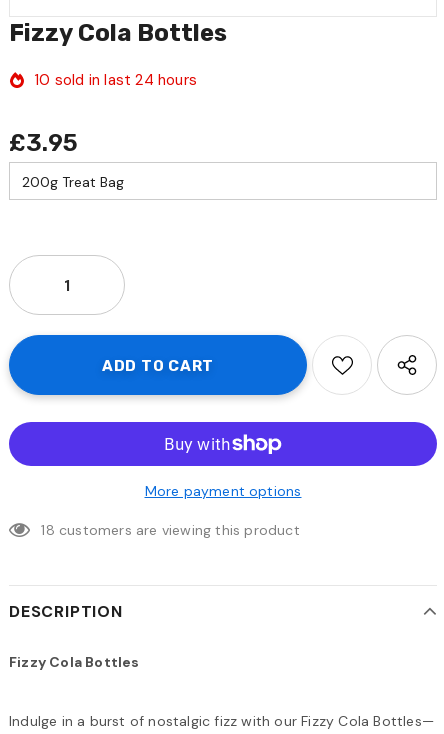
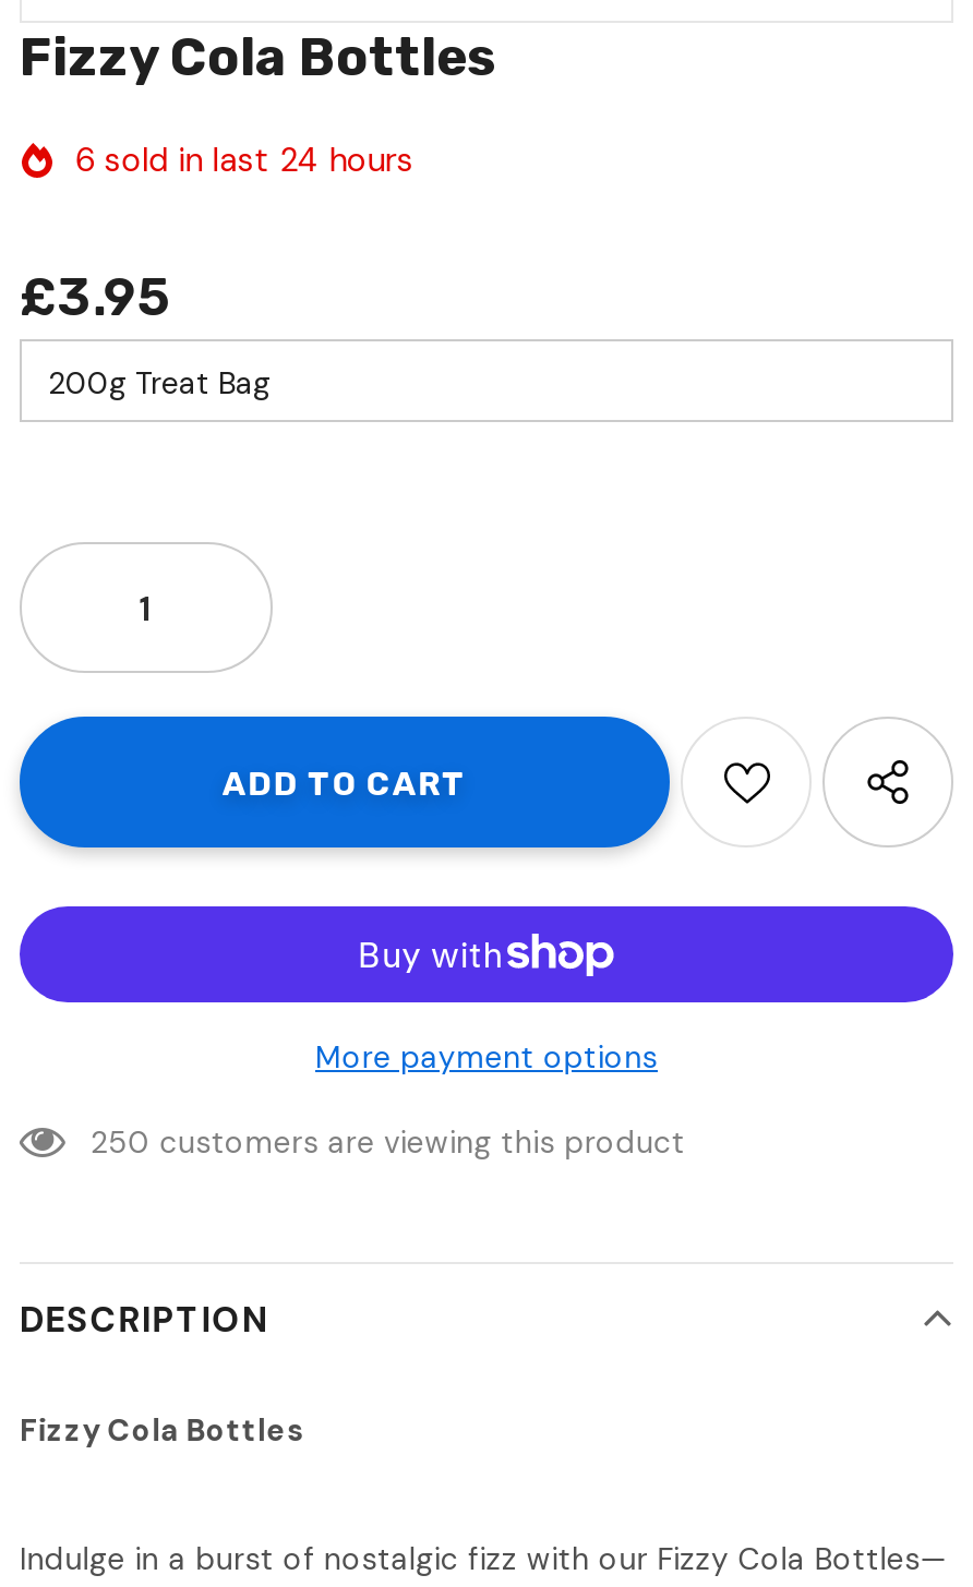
[34,70,197,90] 10 sold in last 24 hours -> [75,139,414,182] 6 sold in last 24 hours
[41,521,300,539] 18 customers are viewing this product -> [90,1122,685,1162] 250 customers are viewing this product

